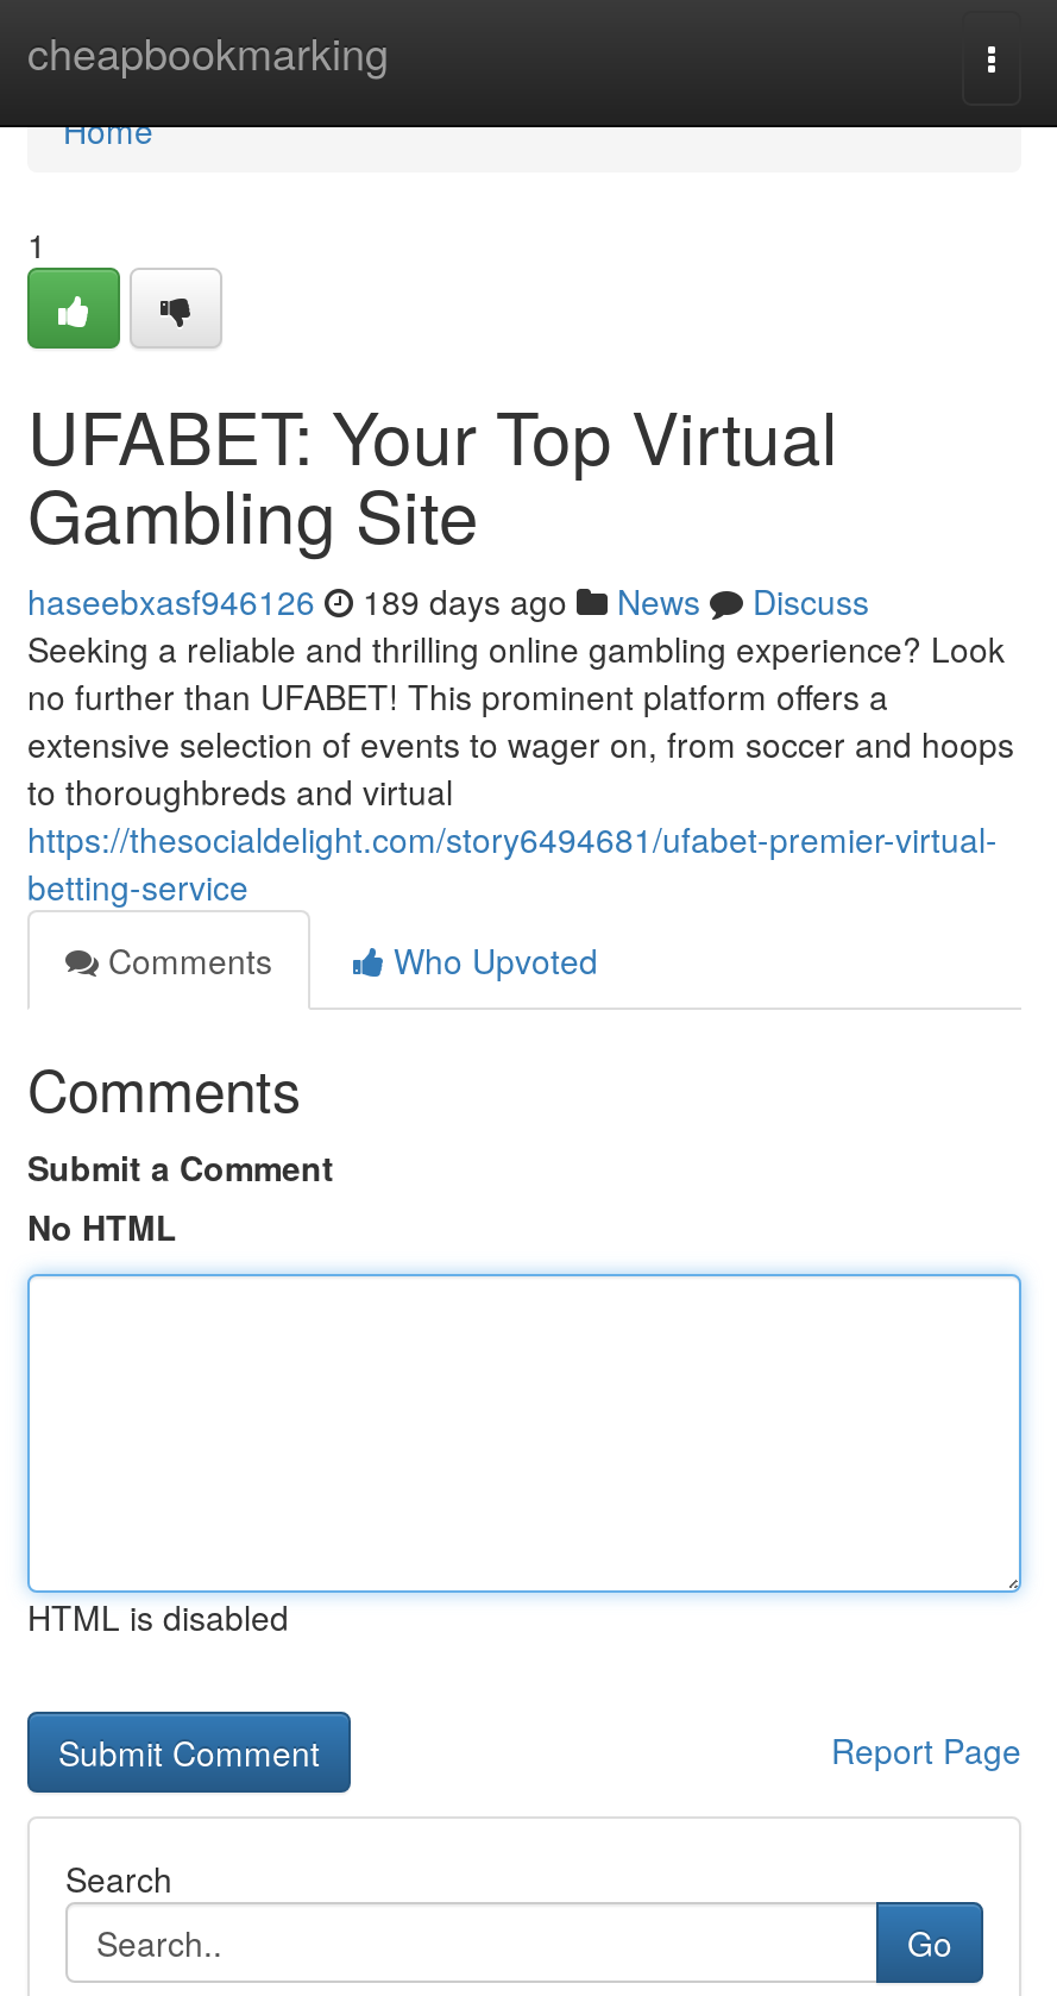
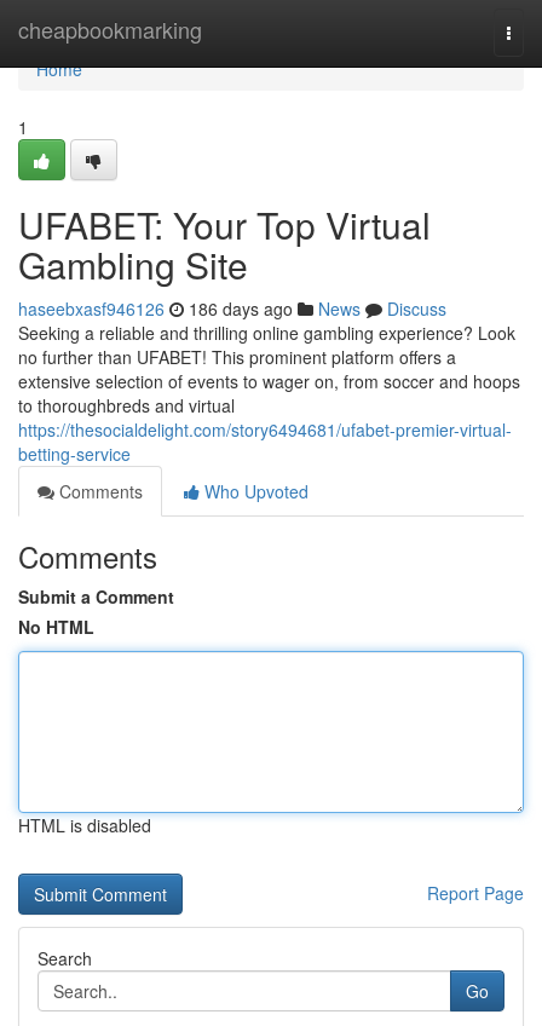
[27,577,869,624] haseebxasf946126 189 days ago News Discuss -> [18,296,446,321] haseebxasf946126 186 days ago News Discuss

